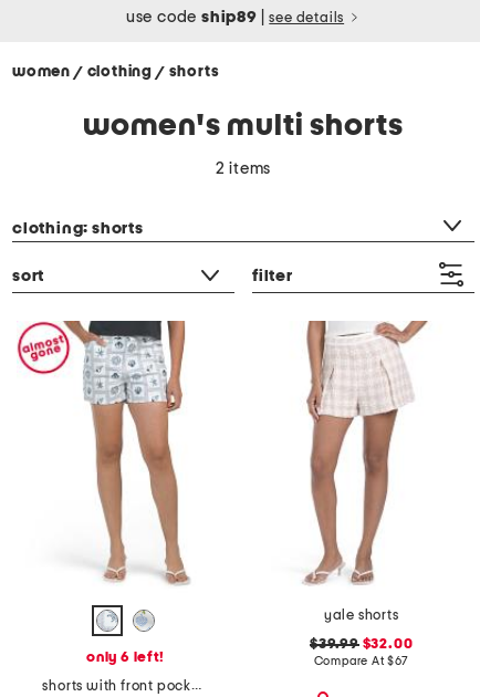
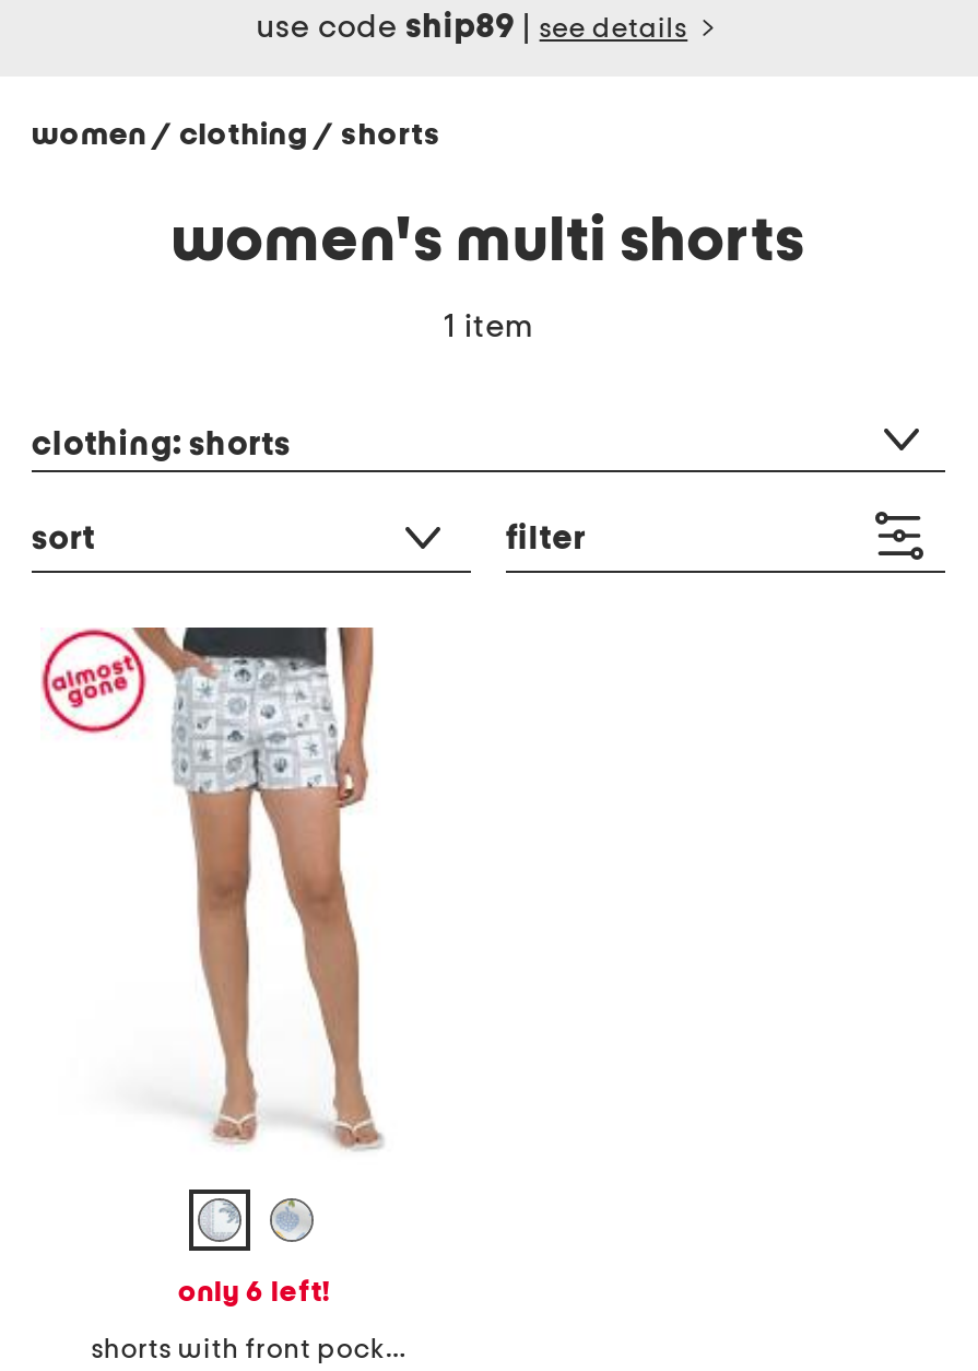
[215,160,271,177] 2 items -> [444,310,533,343] 1 item
[302,320,428,667] [image] | yale shorts | $39.99 $32.00 | Compare At $67 -> none

